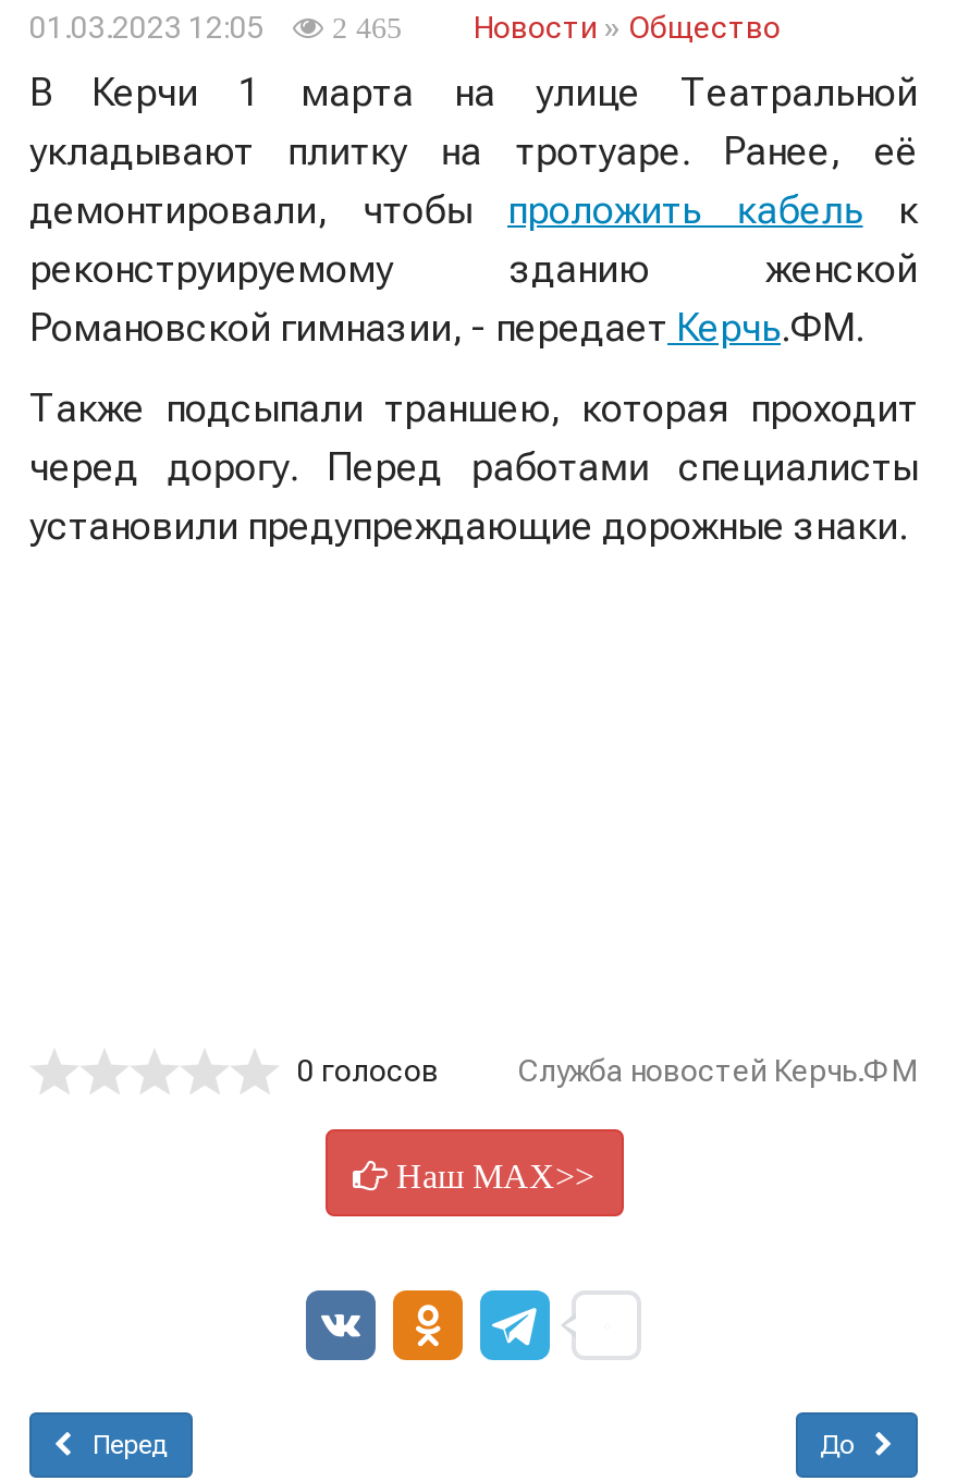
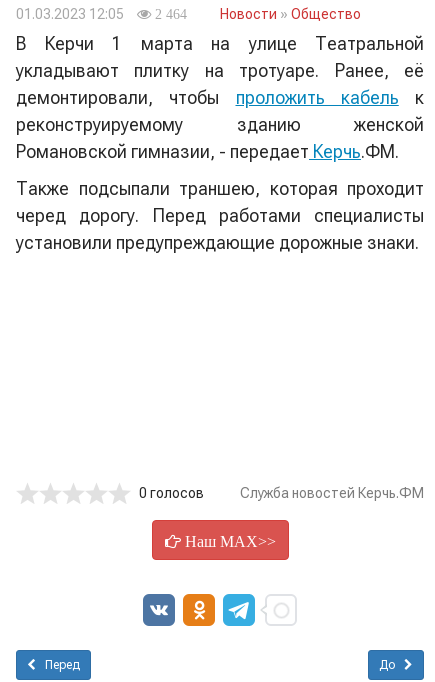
[29,10,402,45] 01.03.2023 12:05 2 465 -> [16,6,187,22] 01.03.2023 12:05 2 464

